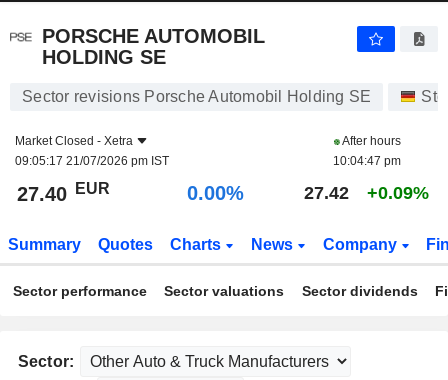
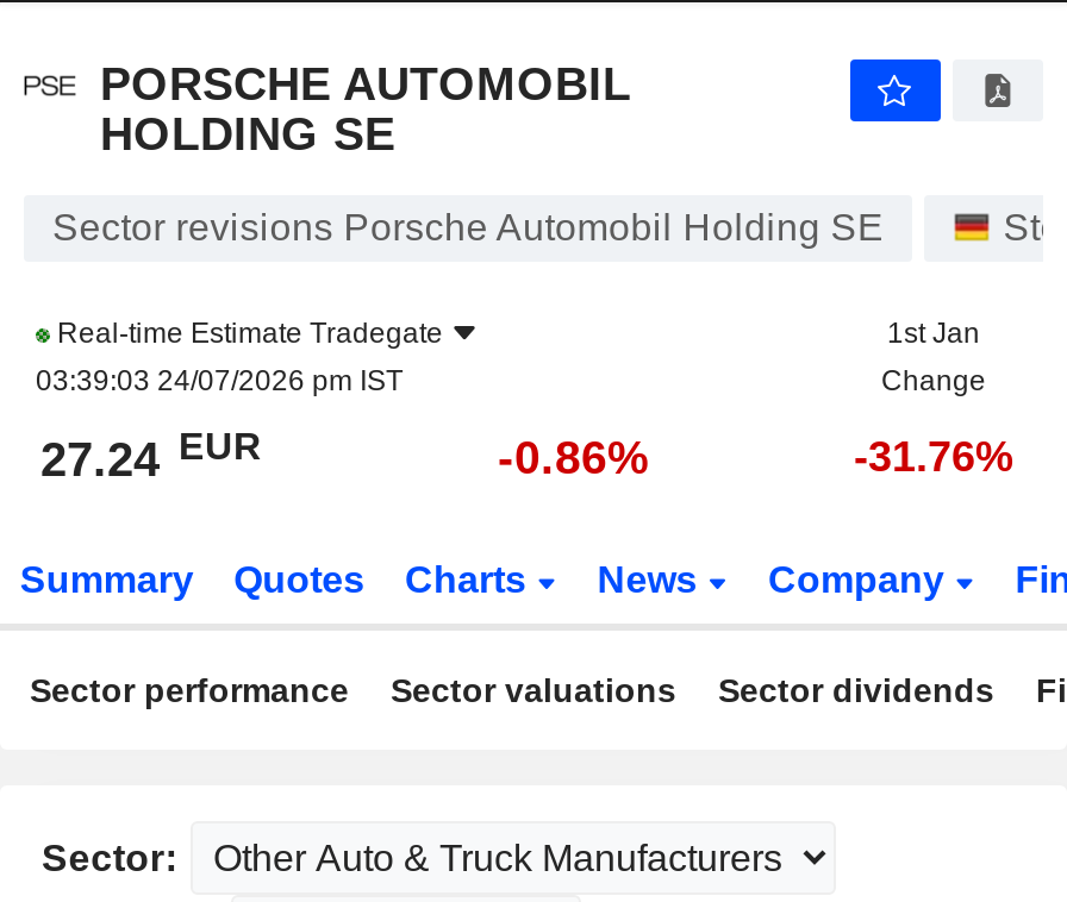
[15,134,169,168] Market Closed - Xetra | 09:05:17 21/07/2026 pm IST -> [36,317,443,397] Real-time Estimate Tradegate | 03:39:03 24/07/2026 pm IST
[333,134,401,168] After hours | 10:04:47 pm -> [881,317,986,397] 1st Jan | Change
[17,179,428,205] 27.40 EUR | 0.00% | 27.42 | +0.09% -> [40,425,1013,486] 27.24 EUR | -0.86% | -31.76%

